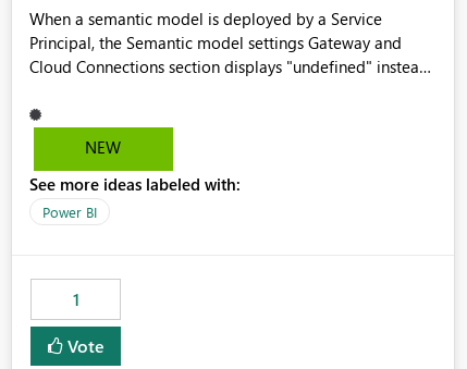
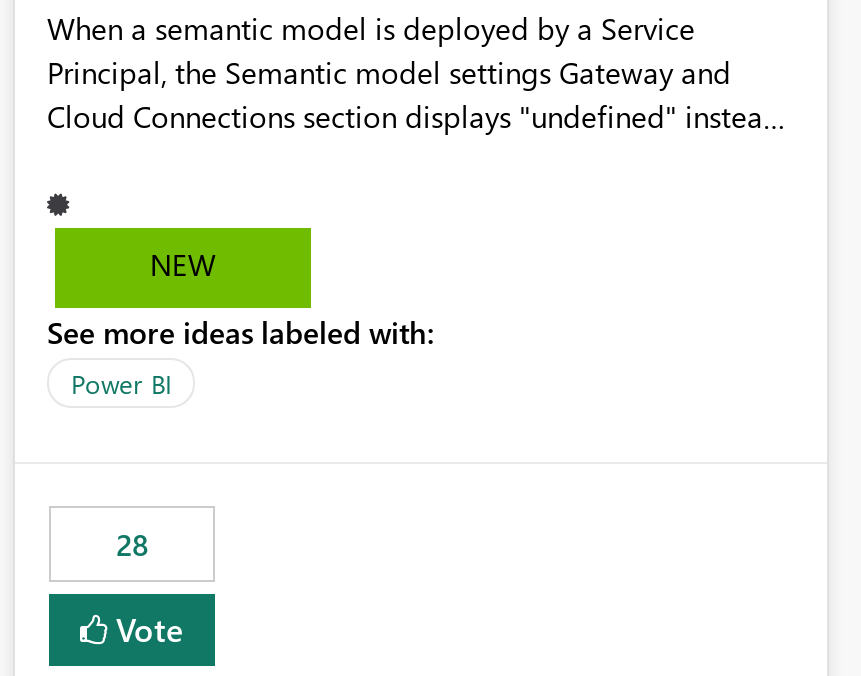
[72,289,79,311] 1 -> [116,525,148,565] 28

